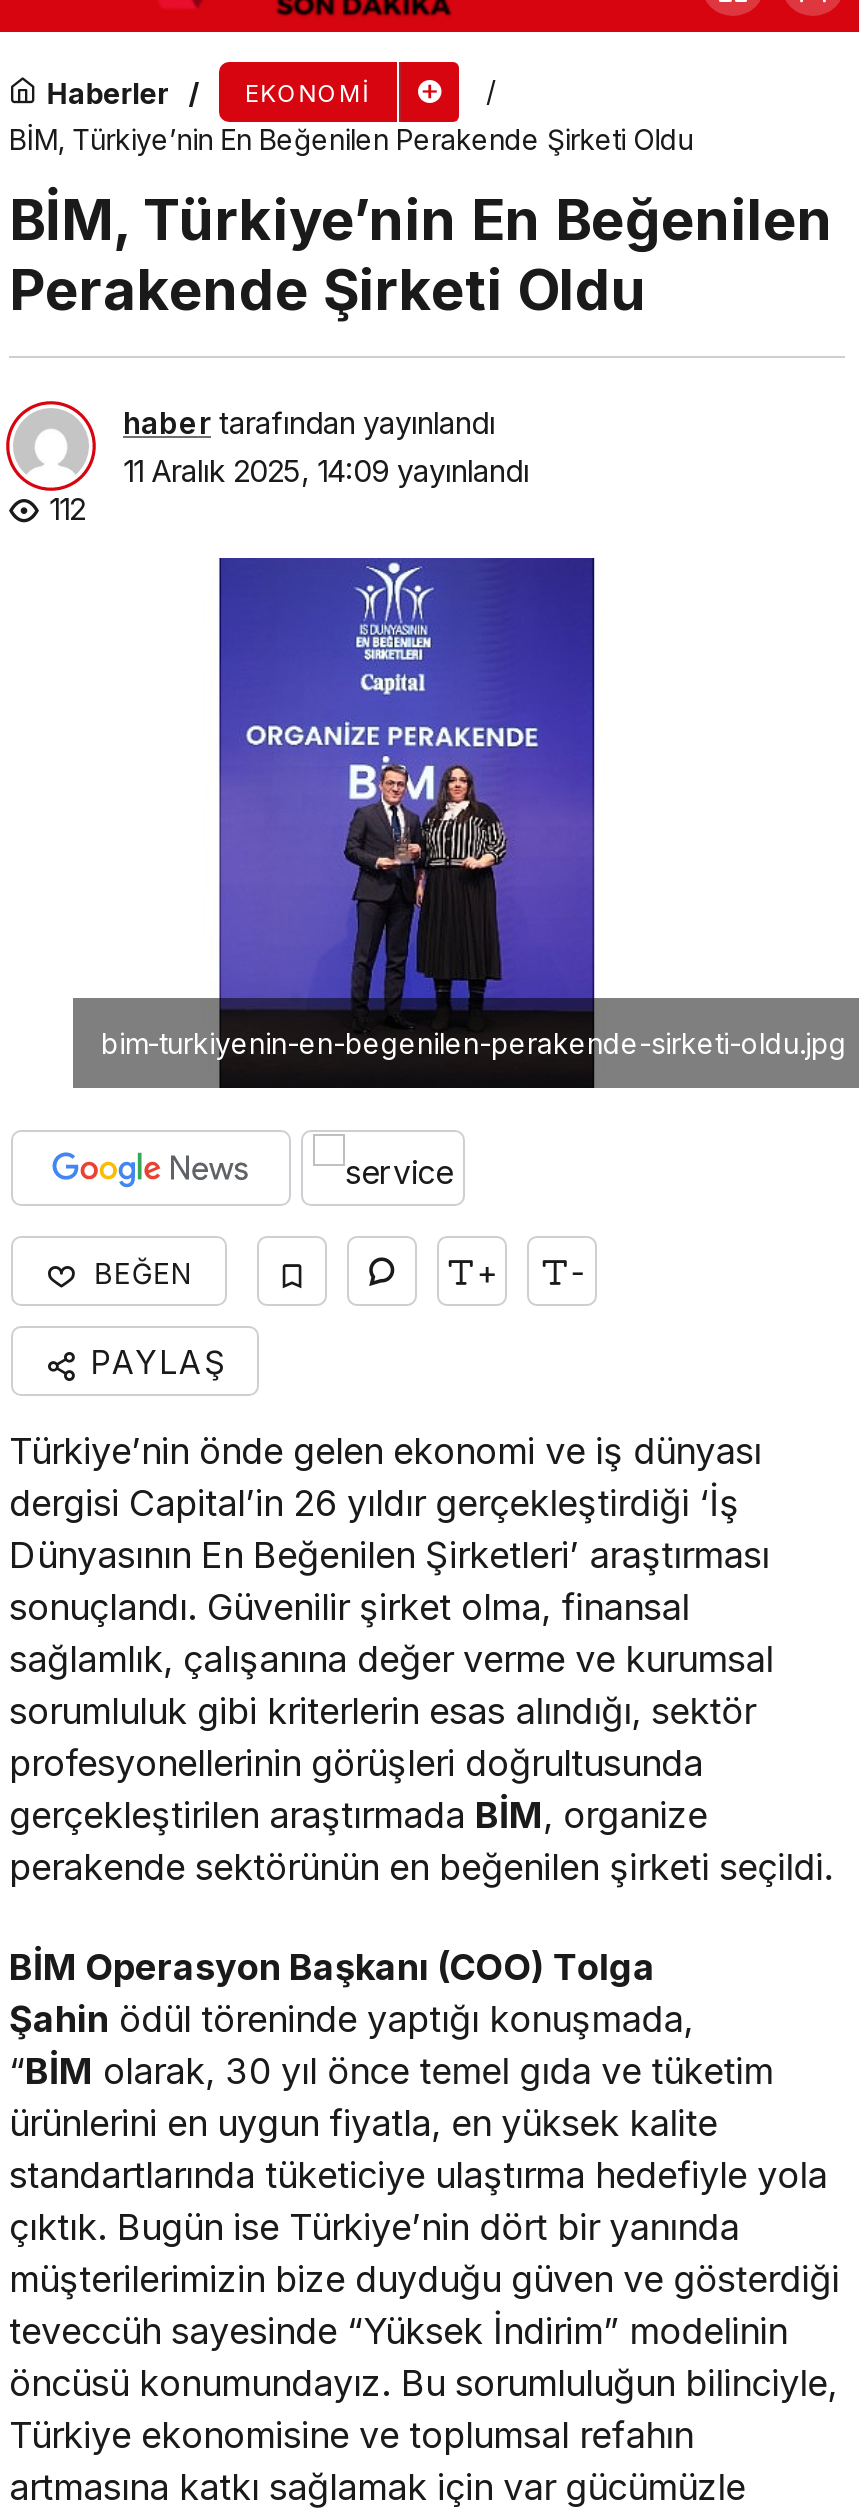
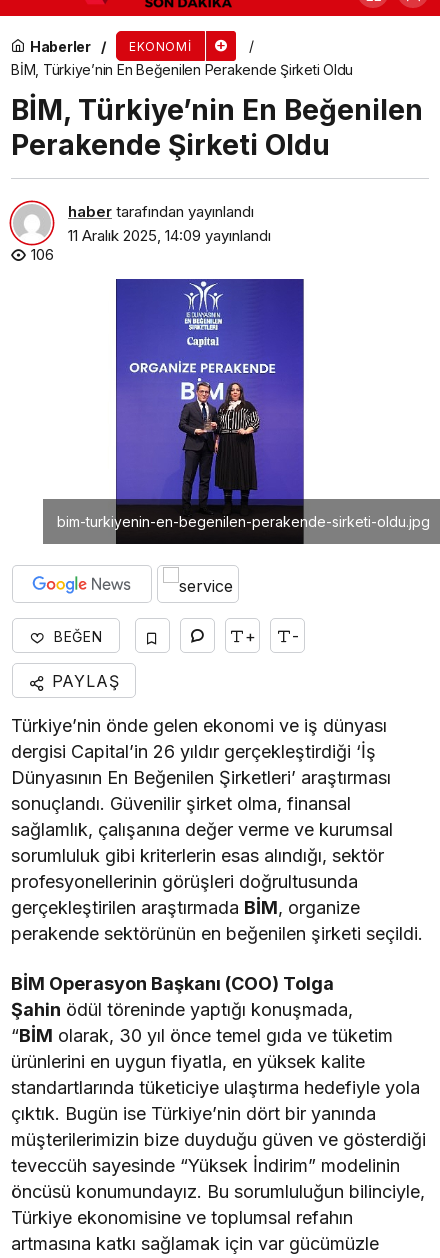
[49,489,85,527] 112 -> [31,244,54,263] 106

